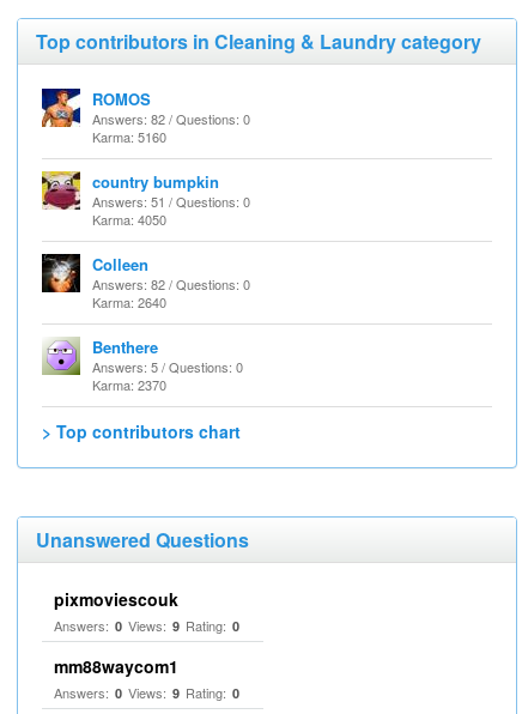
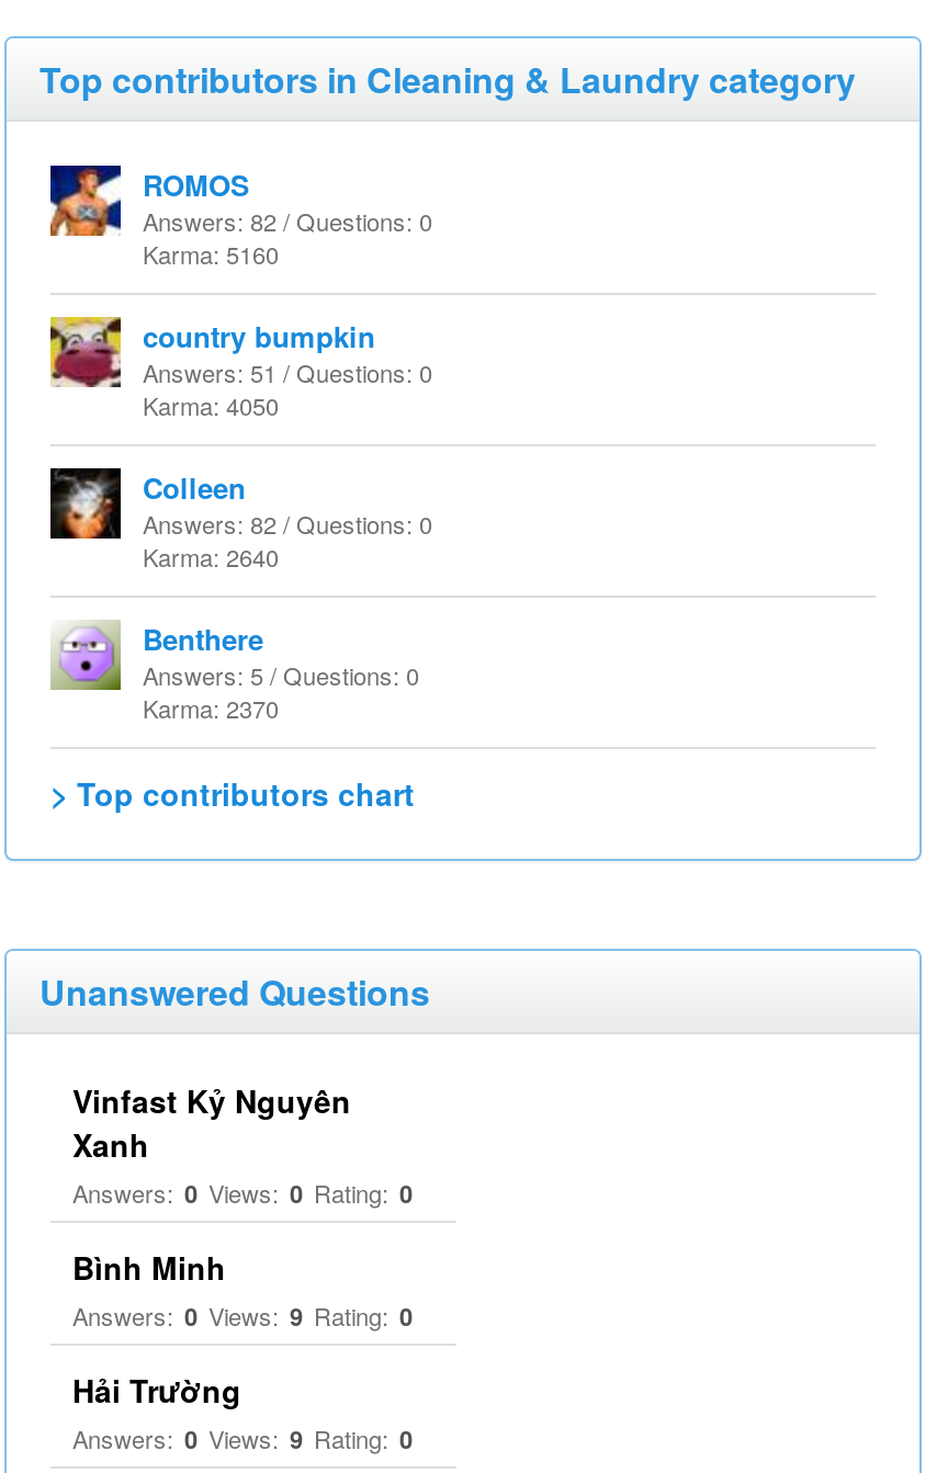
[54,587,178,611] pixmoviescouk -> [72,1078,413,1289] Vinfast Kỷ Nguyên | Xanh | Answers: 0 Views: 0 Rating: 0 | Bình Minh
[54,654,178,678] mm88waycom1 -> [72,1368,241,1412] Hải Trường

